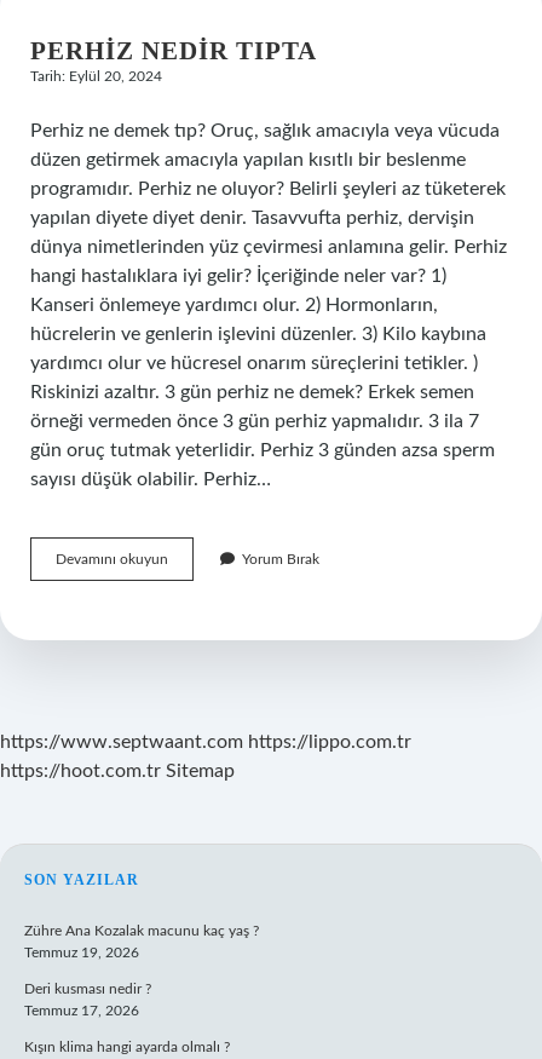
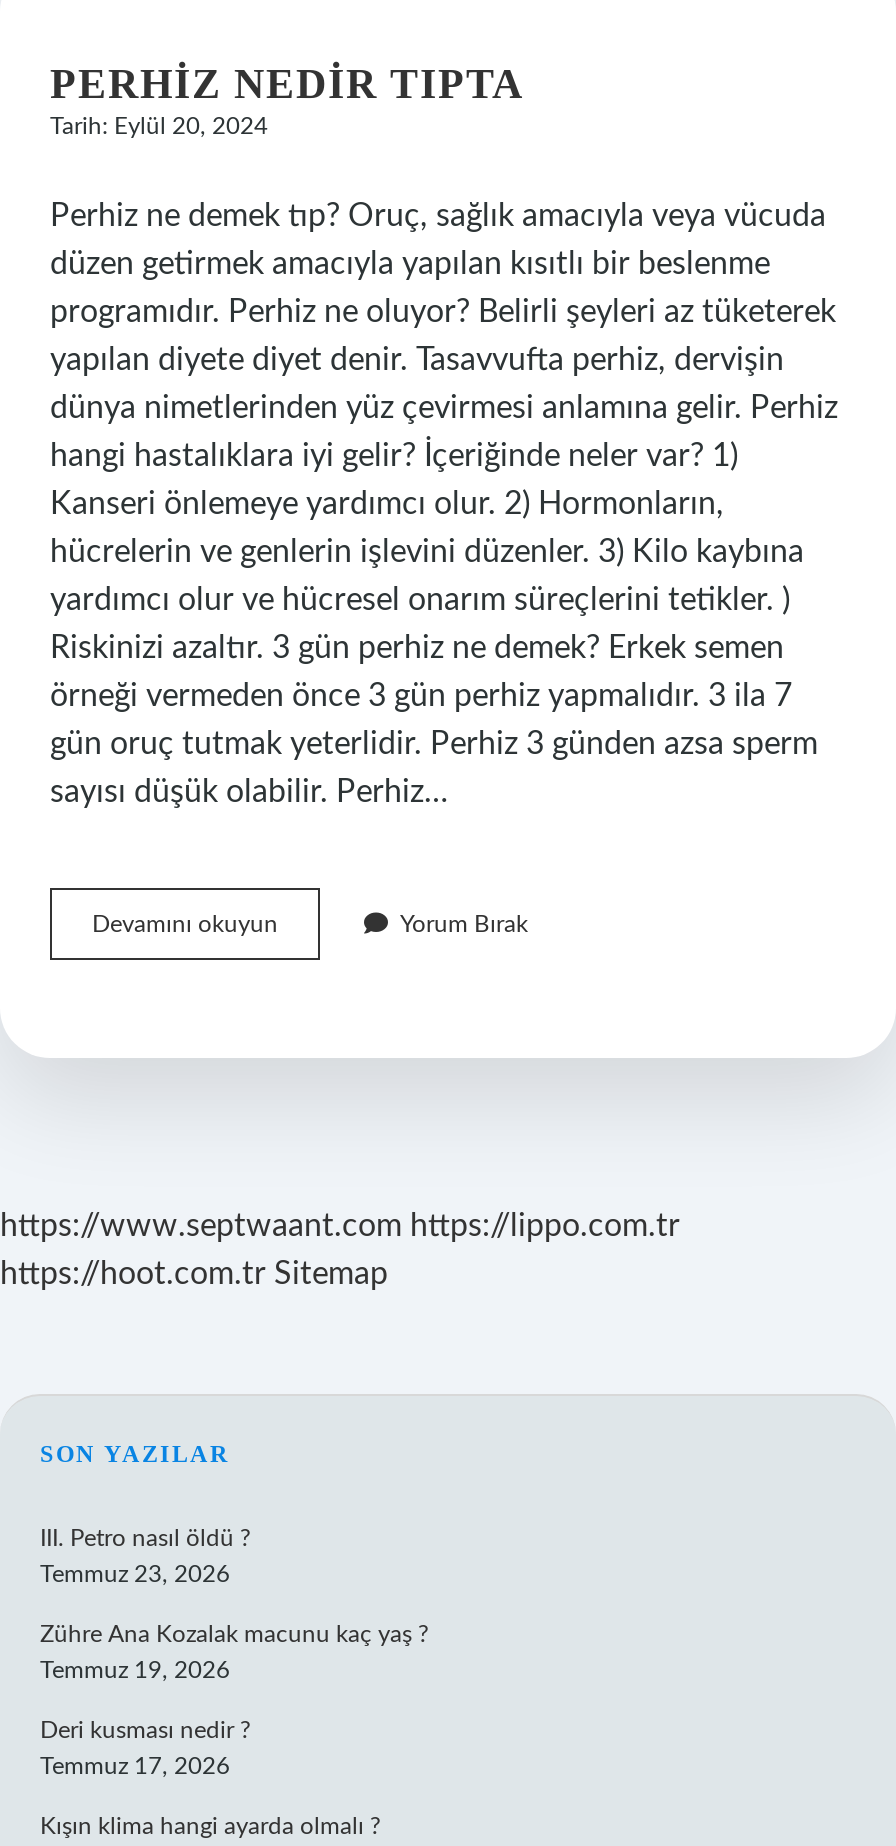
none -> [40,1526,250,1586] III. Petro nasıl öldü ? | Temmuz 23, 2026

